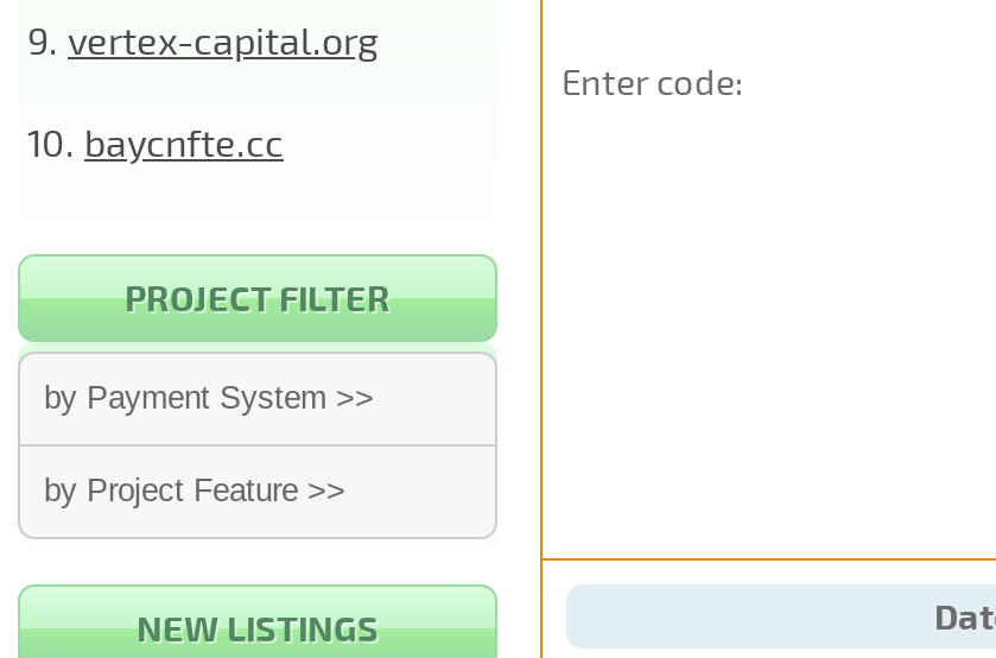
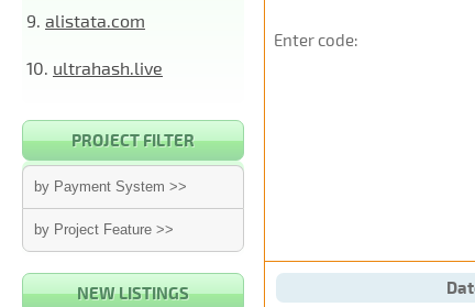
[27,17,379,62] 9. vertex-capital.org -> [26,10,145,31] 9. alistata.com
[27,119,284,164] 10. baycnfte.cc -> [26,57,163,78] 10. ultrahash.live

